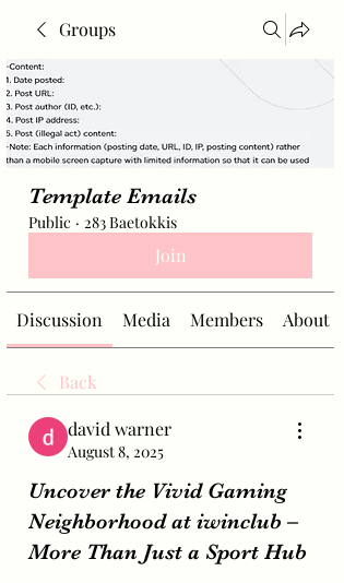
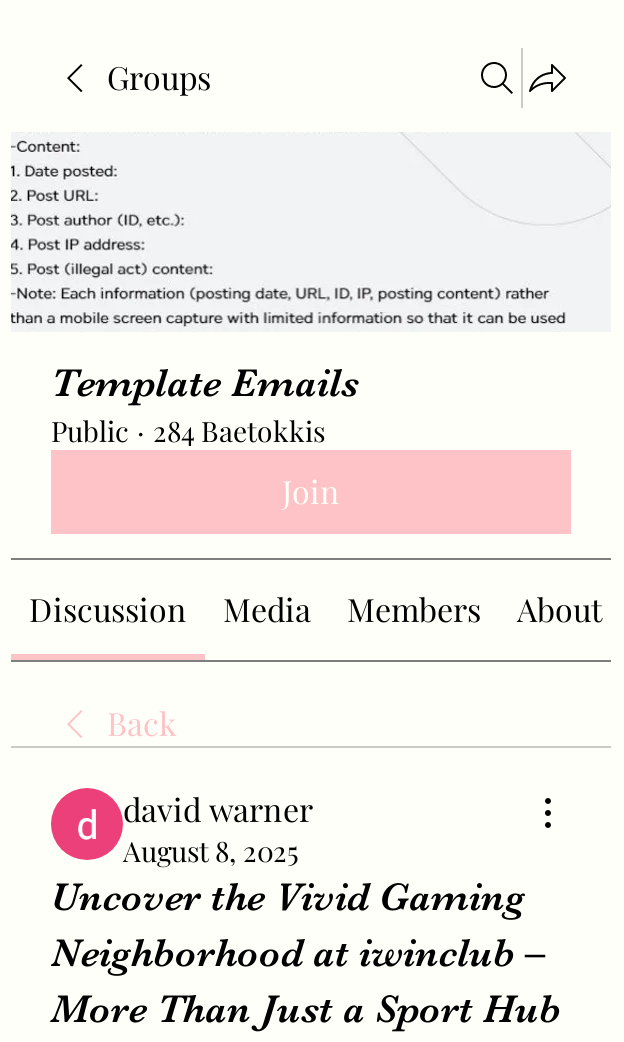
[28,212,177,233] Public · 283 Baetokkis -> [51,412,325,450] Public · 284 Baetokkis

